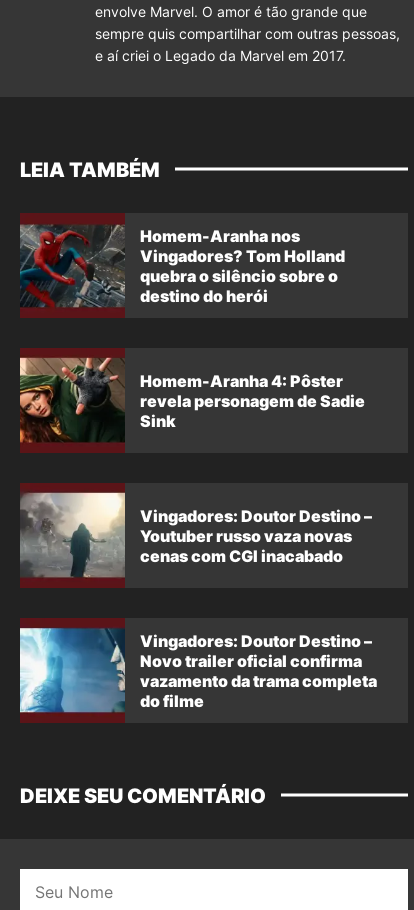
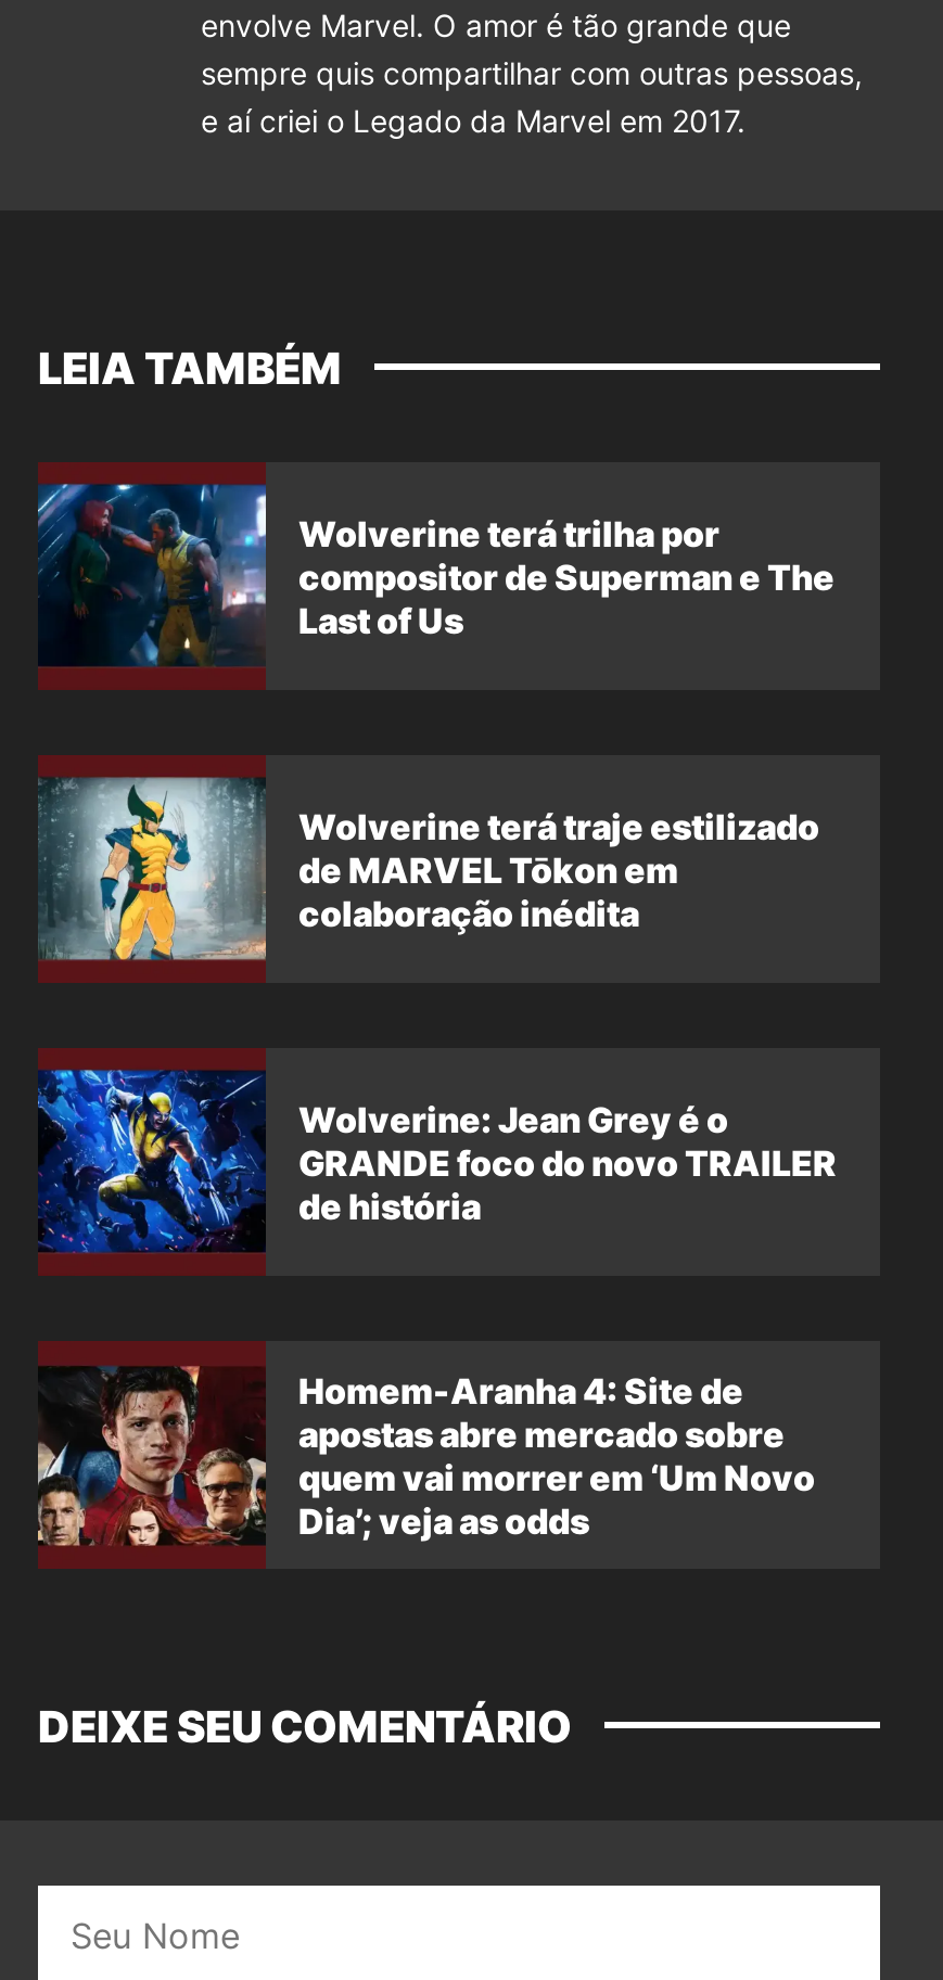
[19,223,345,308] [image] | Homem-Aranha nos | Vingadores? Tom Holland | quebra o silêncio sobre o | destino do herói -> [38,482,834,668] [image] | Wolverine terá trilha por | compositor de Superman e The | Last of Us
[19,357,365,443] [image] | Homem-Aranha 4: Pôster | revela personagem de Sadie | Sink -> [38,775,819,961] [image] | Wolverine terá traje estilizado | de MARVEL Tōkon em | colaboração inédita
[19,492,372,578] [image] | Vingadores: Doutor Destino – | Youtuber russo vaza novas | cenas com CGI inacabado -> [38,1068,837,1254] [image] | Wolverine: Jean Grey é o | GRANDE foco do novo TRAILER | de história
[19,627,377,713] [image] | Vingadores: Doutor Destino – | Novo trailer oficial confirma | vazamento da trama completa | do filme -> [36,1363,815,1547] [image] | Homem-Aranha 4: Site de | apostas abre mercado sobre | quem vai morrer em ‘Um Novo | Dia’; veja as odds

